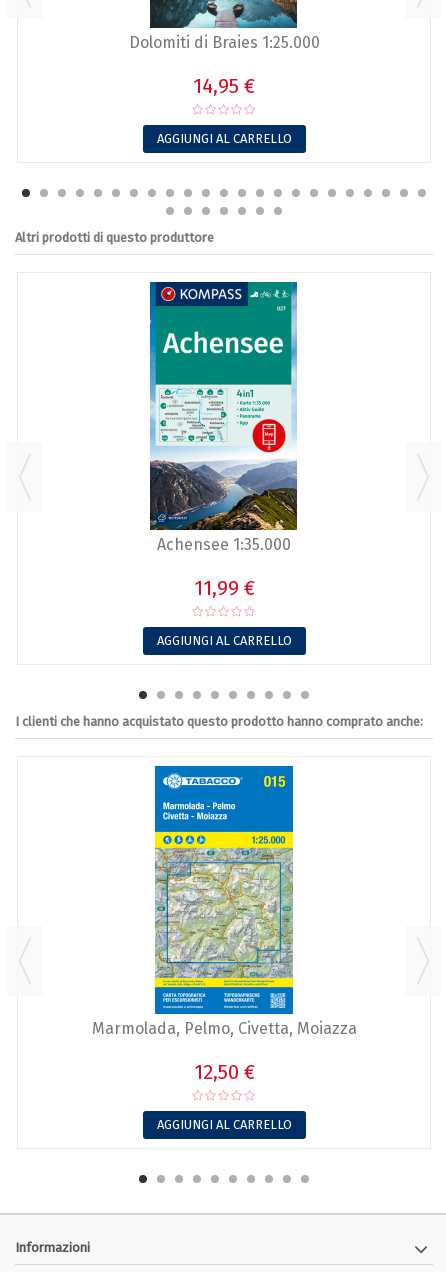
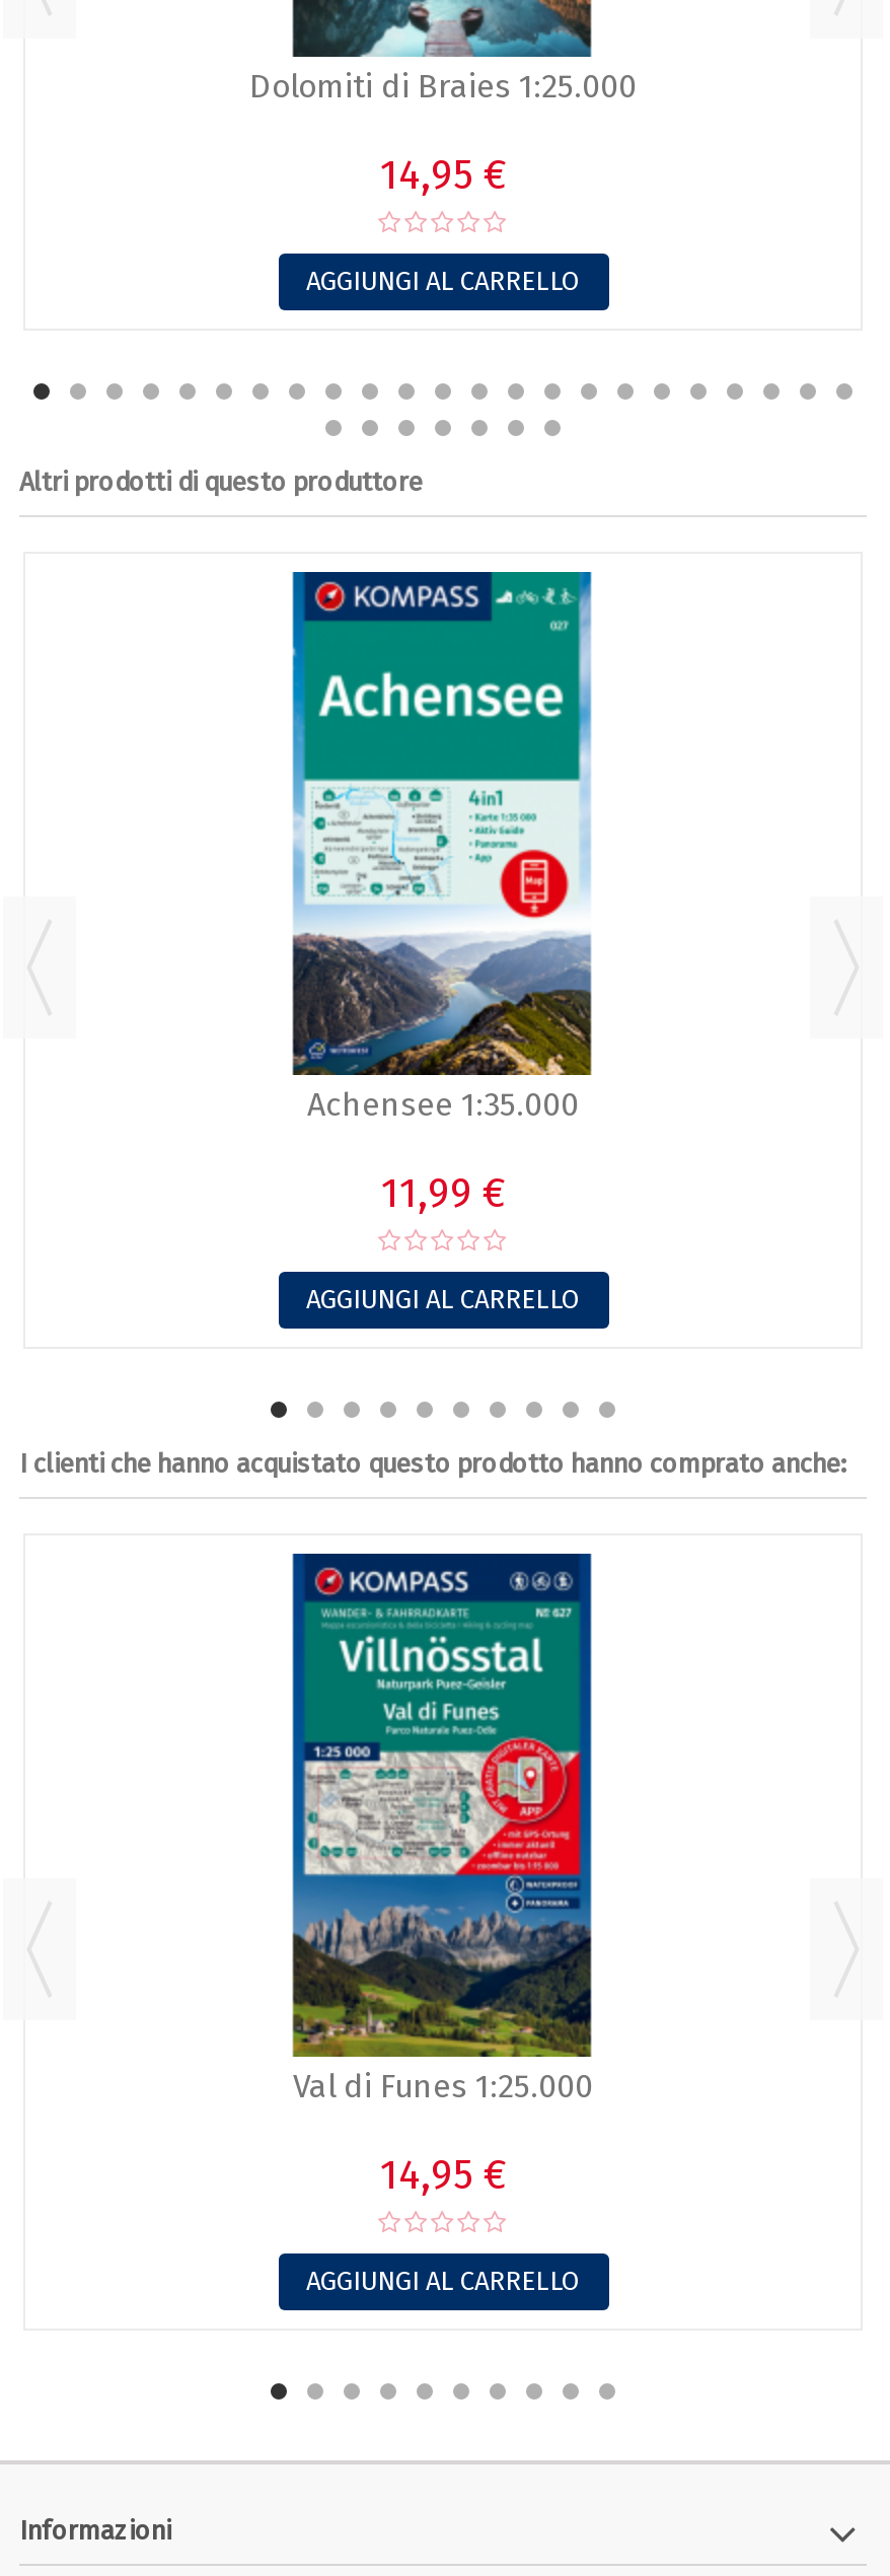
[91,766,356,1038] [image] | Marmolada, Pelmo, Civetta, Moiazza -> [291,1552,593,2105] [image] | Val di Funes 1:25.000
[193,1060,254,1084] 12,50 € -> [380,2150,506,2198] 14,95 €

